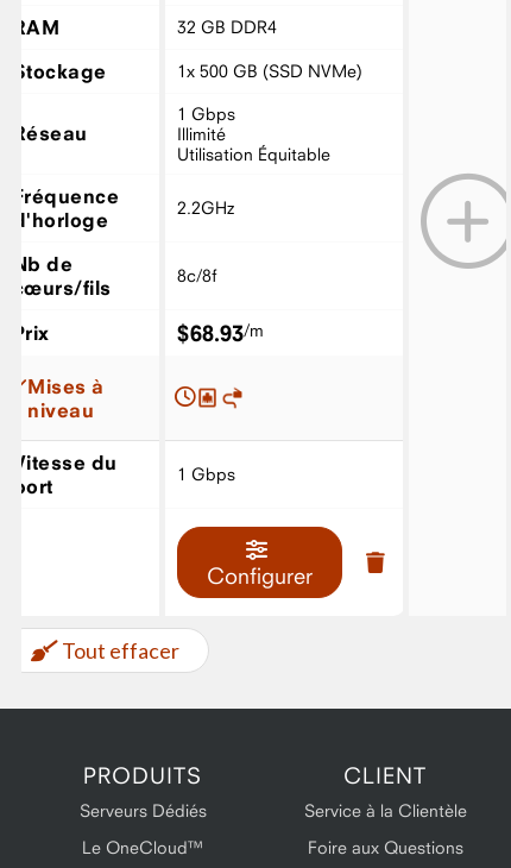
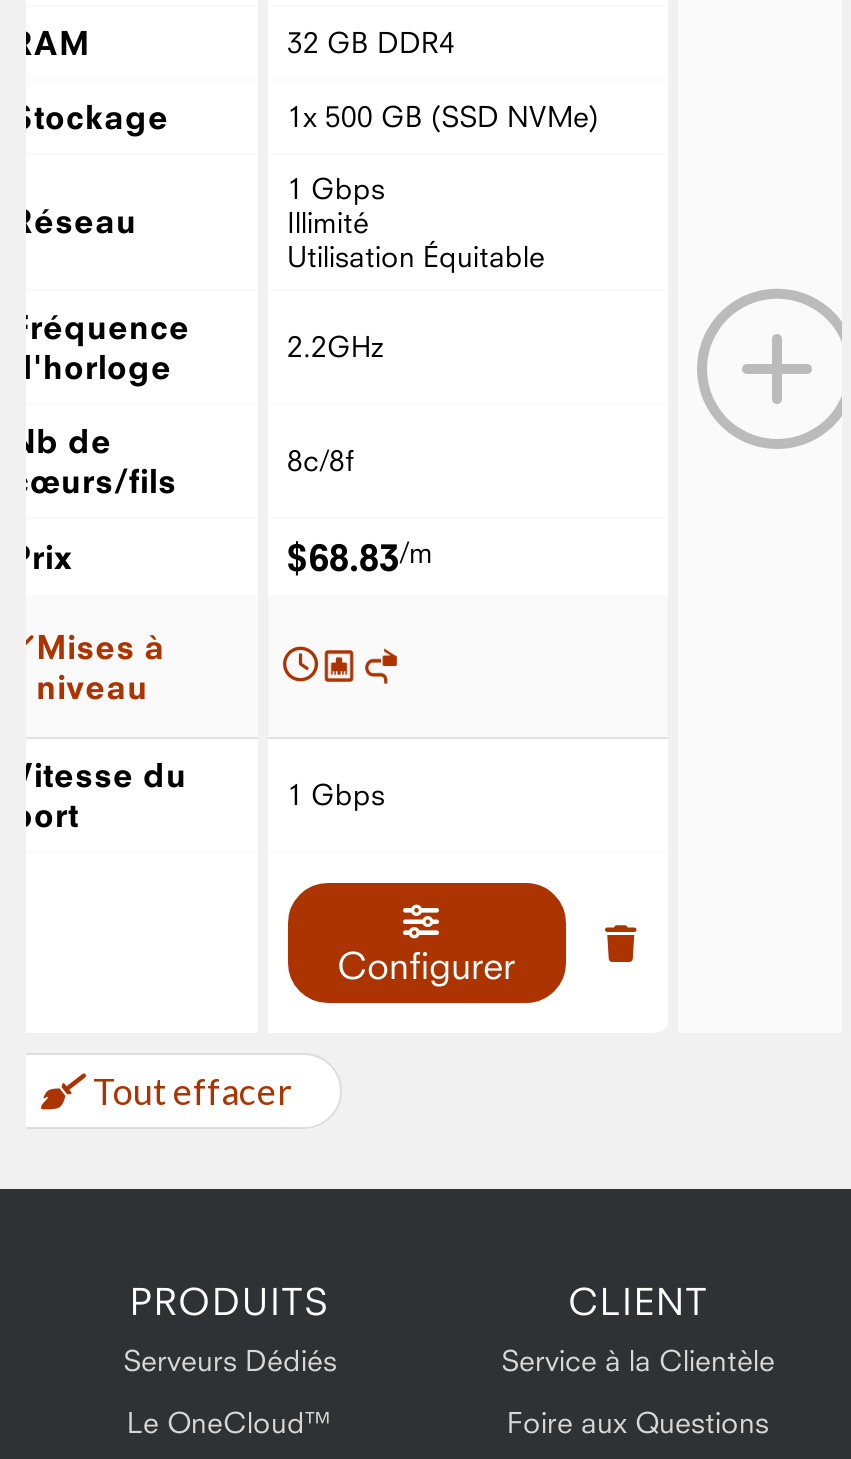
[176,319,263,345] $68.93/m -> [287,534,433,578] $68.83/m

